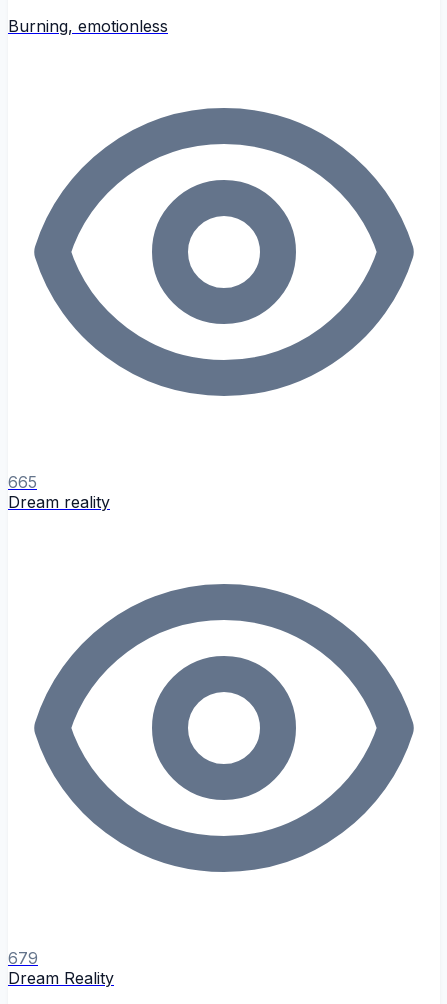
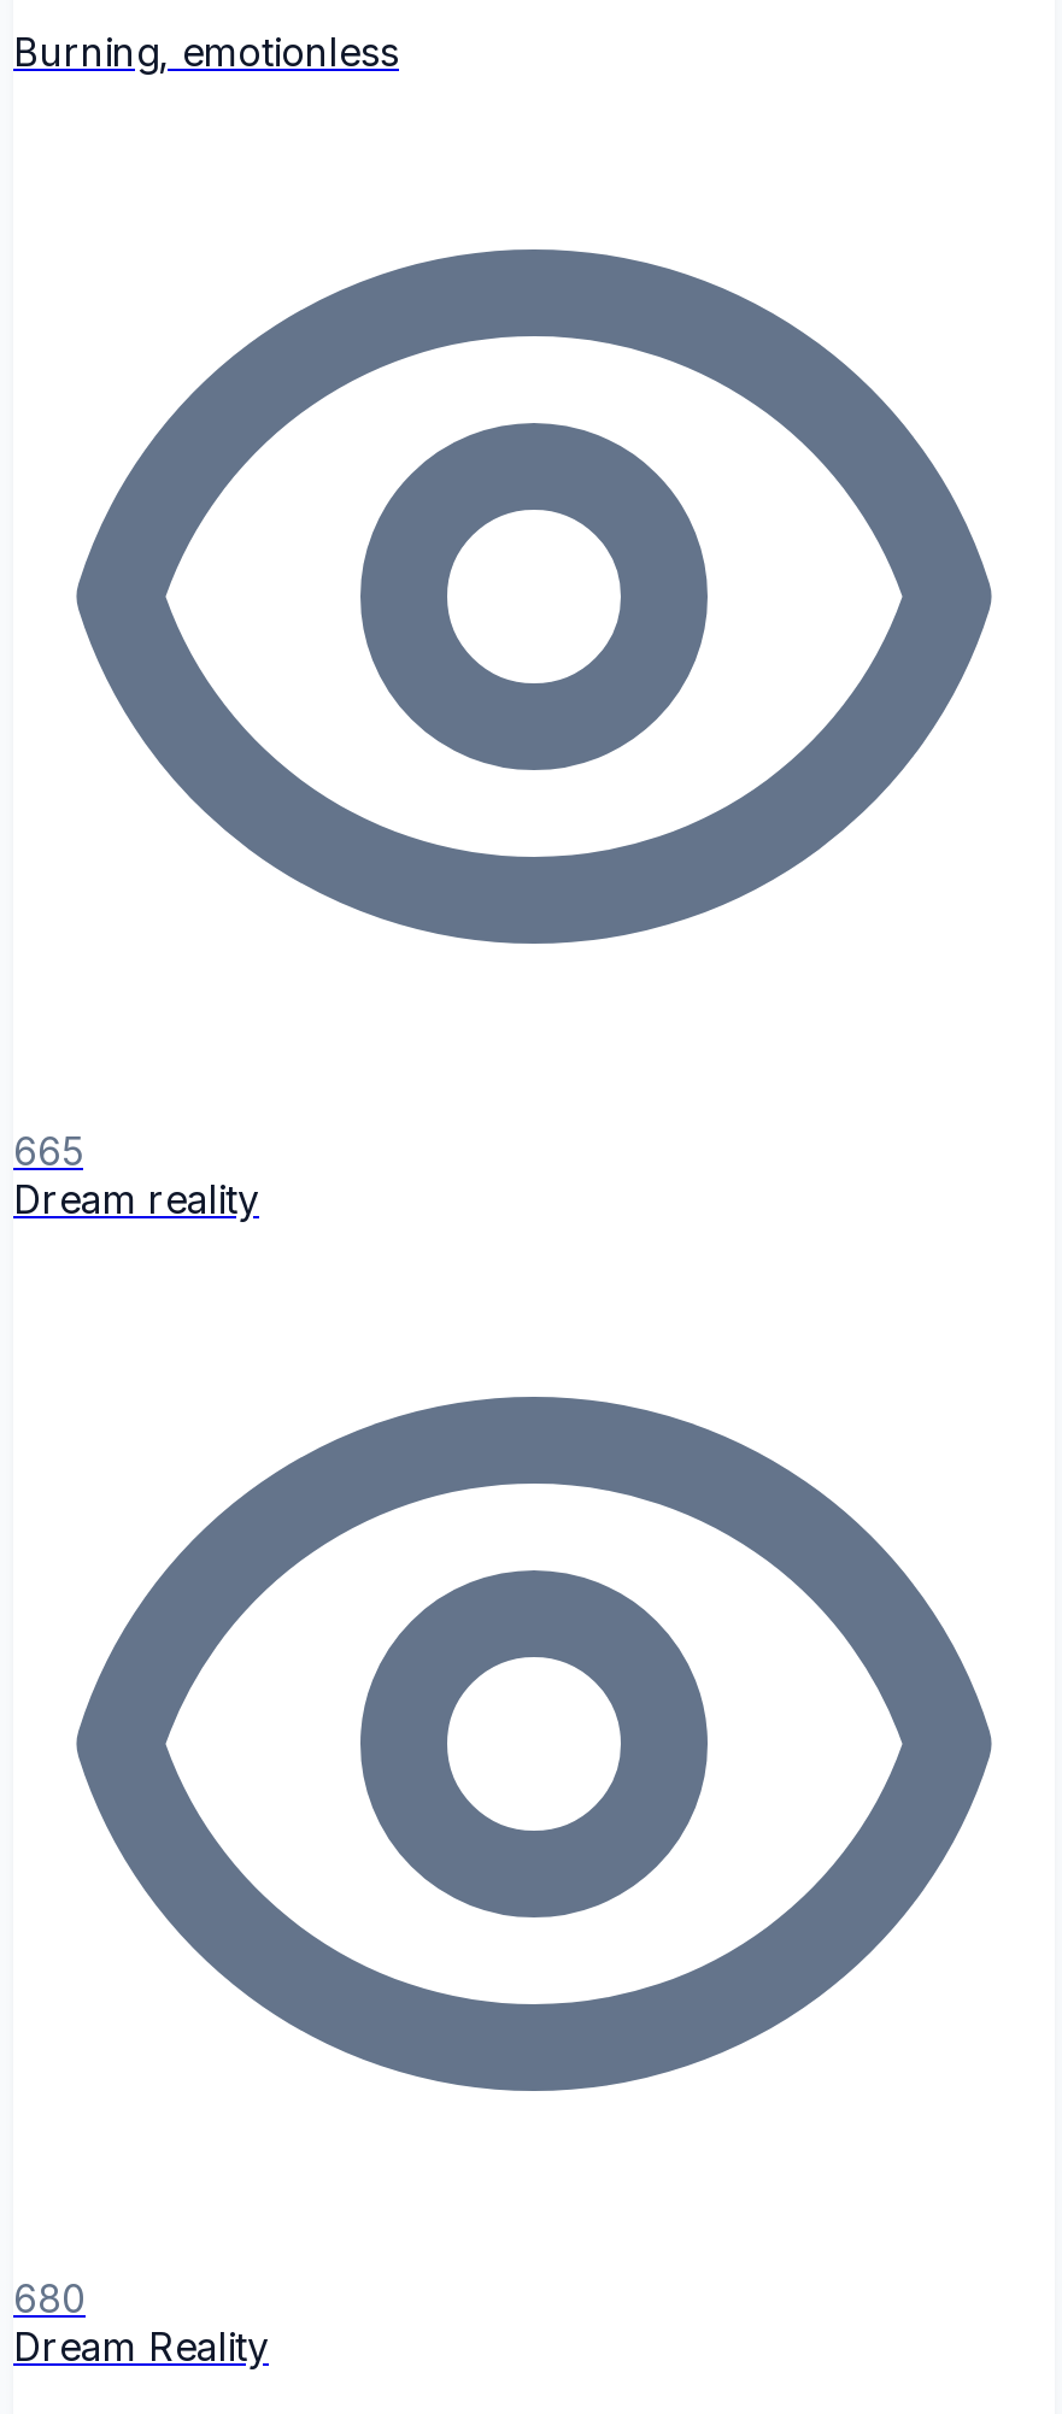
[8,948,38,968] 679 -> [13,2273,86,2322] 680

